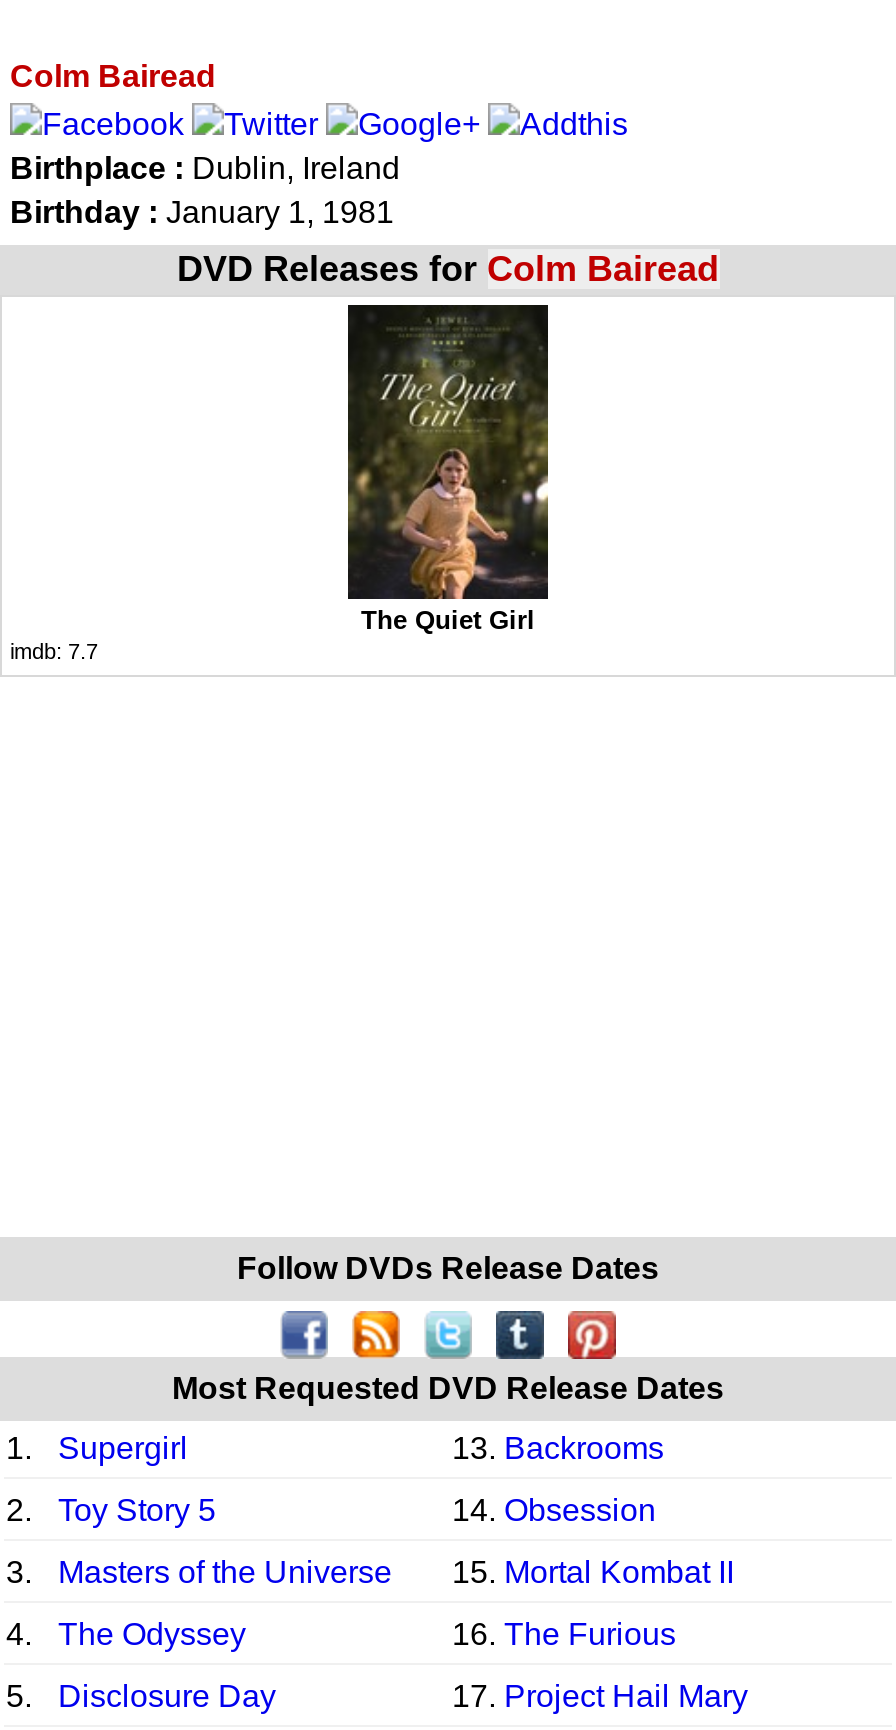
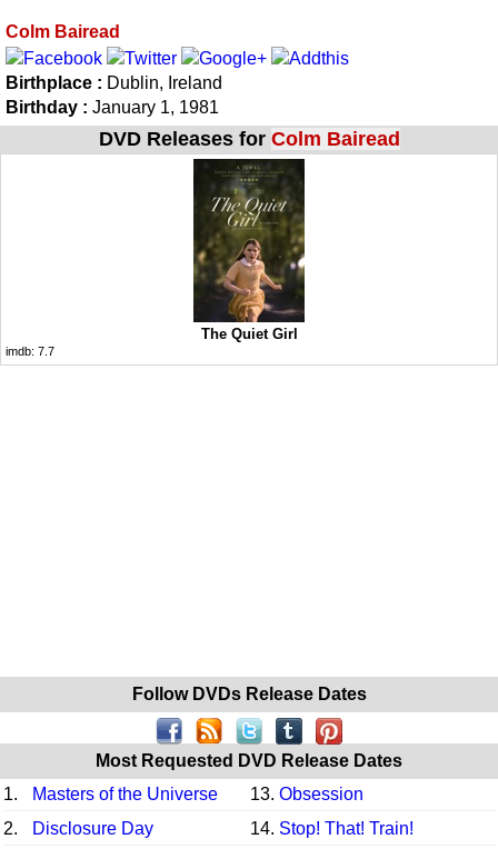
[6,1431,664,1589] Supergirl | 13. Backrooms | 2. | Toy Story 5 | 14. Obsession | 3. -> none
[6,1555,734,1713] 15. Mortal Kombat II | 4. | The Odyssey | 16. The Furious | 5. -> [3,784,363,838] 13. Obsession | 2.
[452,1679,748,1713] 17. Project Hail Mary -> [250,819,414,838] 14. Stop! That! Train!

